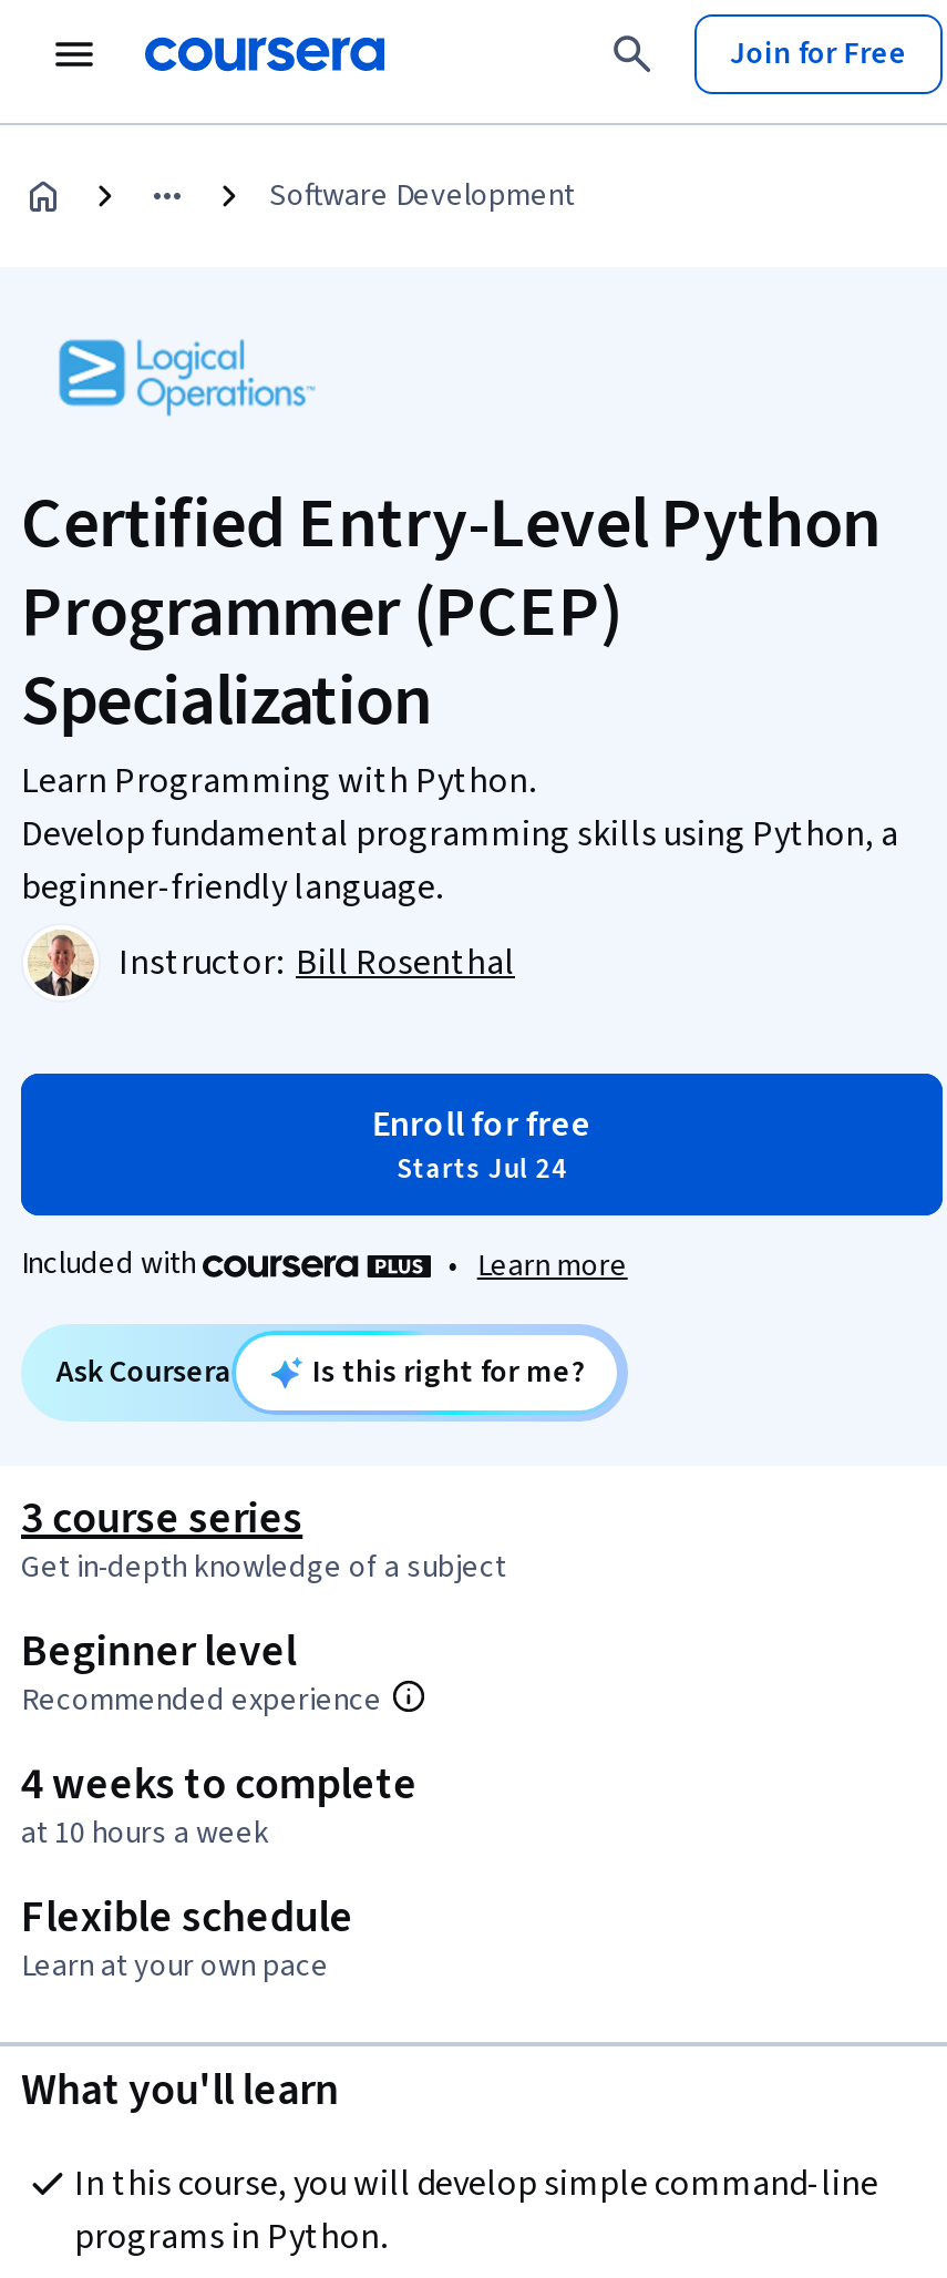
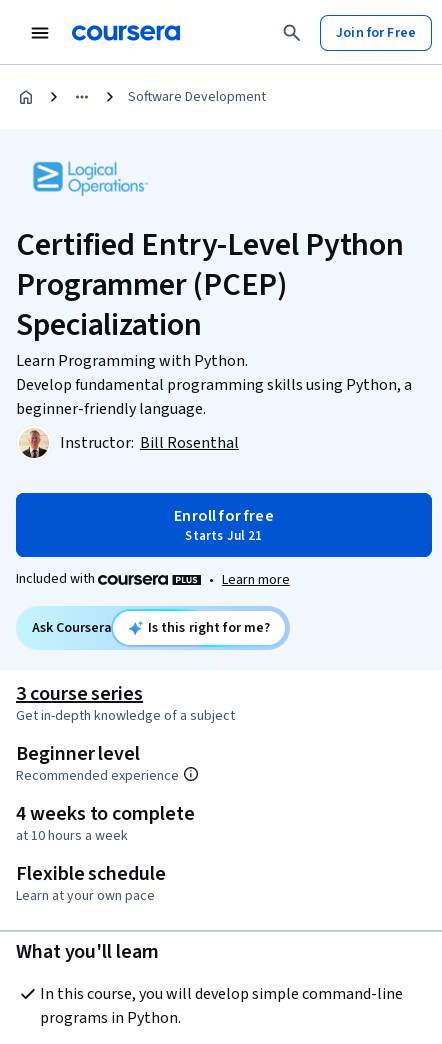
[397,1149,567,1189] Starts Jul 24 -> [185,527,262,545] Starts Jul 21

